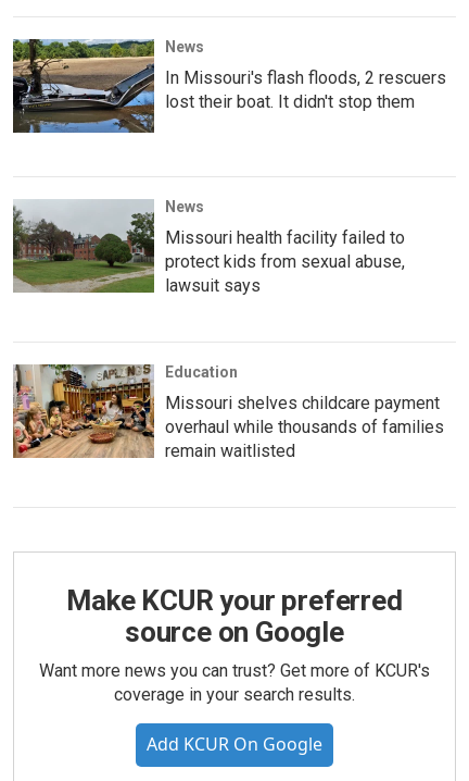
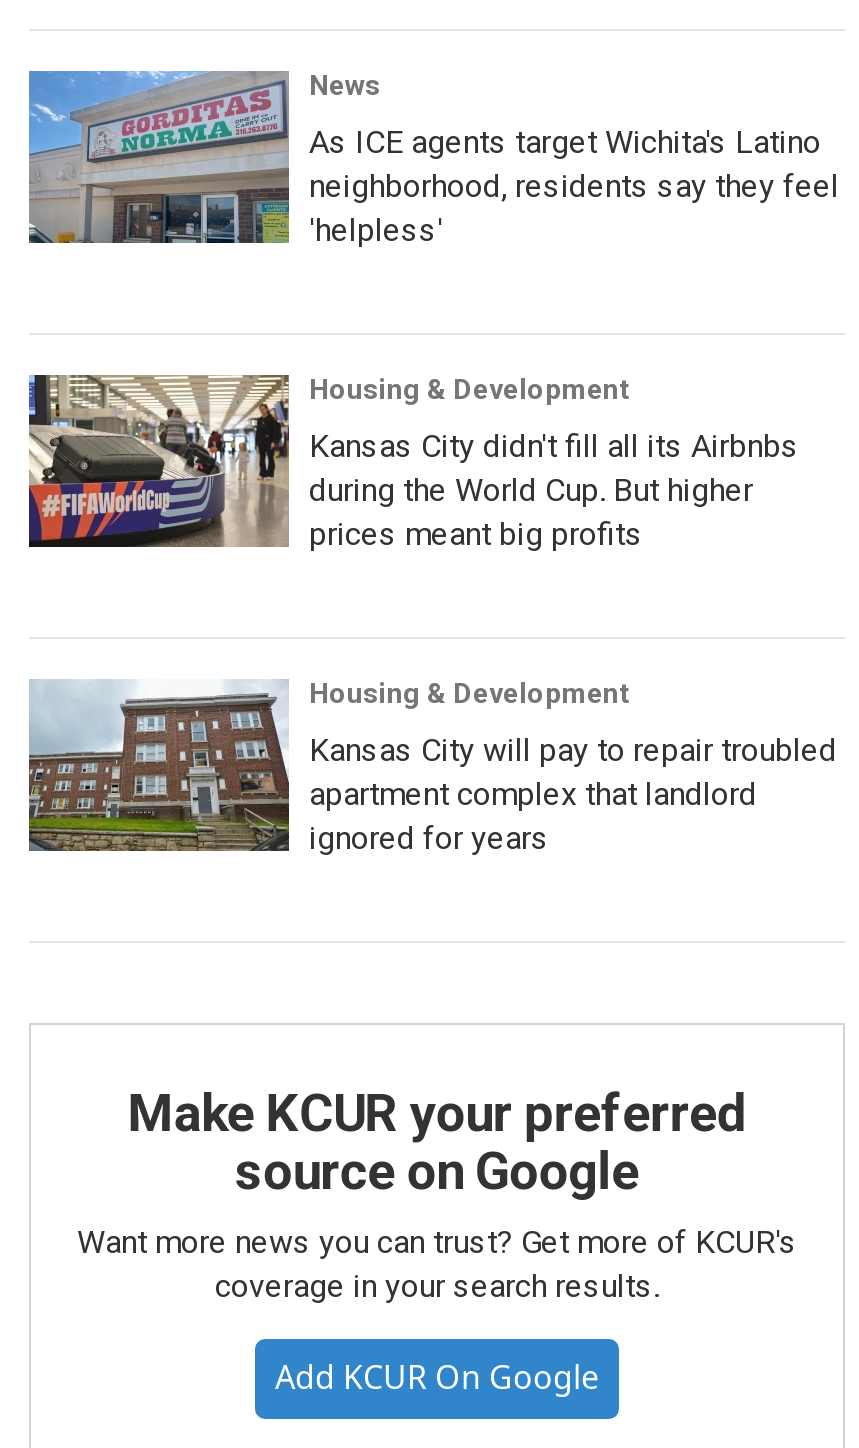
[12,38,446,134] [image] | In Missouri's flash floods, 2 rescuers | lost their boat. It didn't stop them -> [27,69,839,249] [image] | As ICE agents target Wichita's Latino | neighborhood, residents say they feel | 'helpless'
[12,198,204,293] [image] | News -> [27,373,629,549] [image] | Housing & Development
[165,227,405,296] Missouri health facility failed to | protect kids from sexual abuse, | lawsuit says -> [309,427,799,553] Kansas City didn't fill all its Airbnbs | during the World Cup. But higher | prices meant big profits
[13,363,238,459] [image] | Education -> [29,677,629,853] [image] | Housing & Development
[165,393,444,461] Missouri shelves childcare payment | overhaul while thousands of families | remain waitlisted -> [309,731,837,857] Kansas City will pay to repair troubled | apartment complex that landlord | ignored for years

